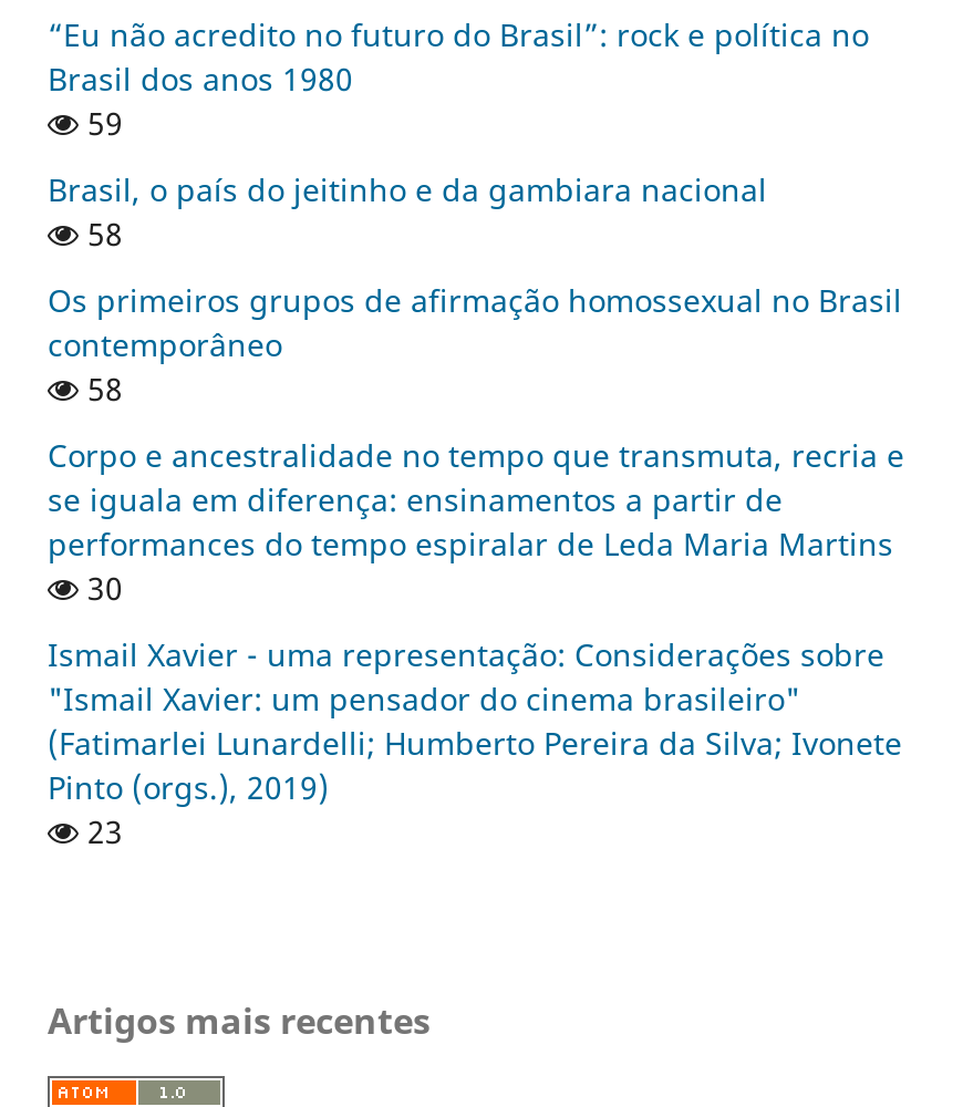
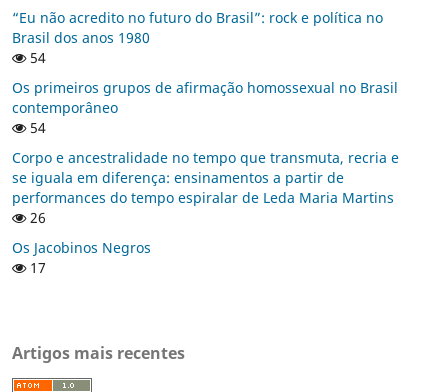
[48,102,767,254] 59 | Brasil, o país do jeitinho e da gambiara nacional | 58 -> [26,48,46,67] 54
[79,367,123,409] 58 -> [26,118,46,137] 54
[79,566,123,608] 30 -> [26,208,46,227] 26
[48,633,902,852] Ismail Xavier - uma representação: Considerações sobre | "Ismail Xavier: um pensador do cinema brasileiro" | (Fatimarlei Lunardelli; Humberto Pereira da Silva; Ivonete | Pinto (orgs.), 2019) | 23 -> [12,238,151,277] Os Jacobinos Negros | 17

